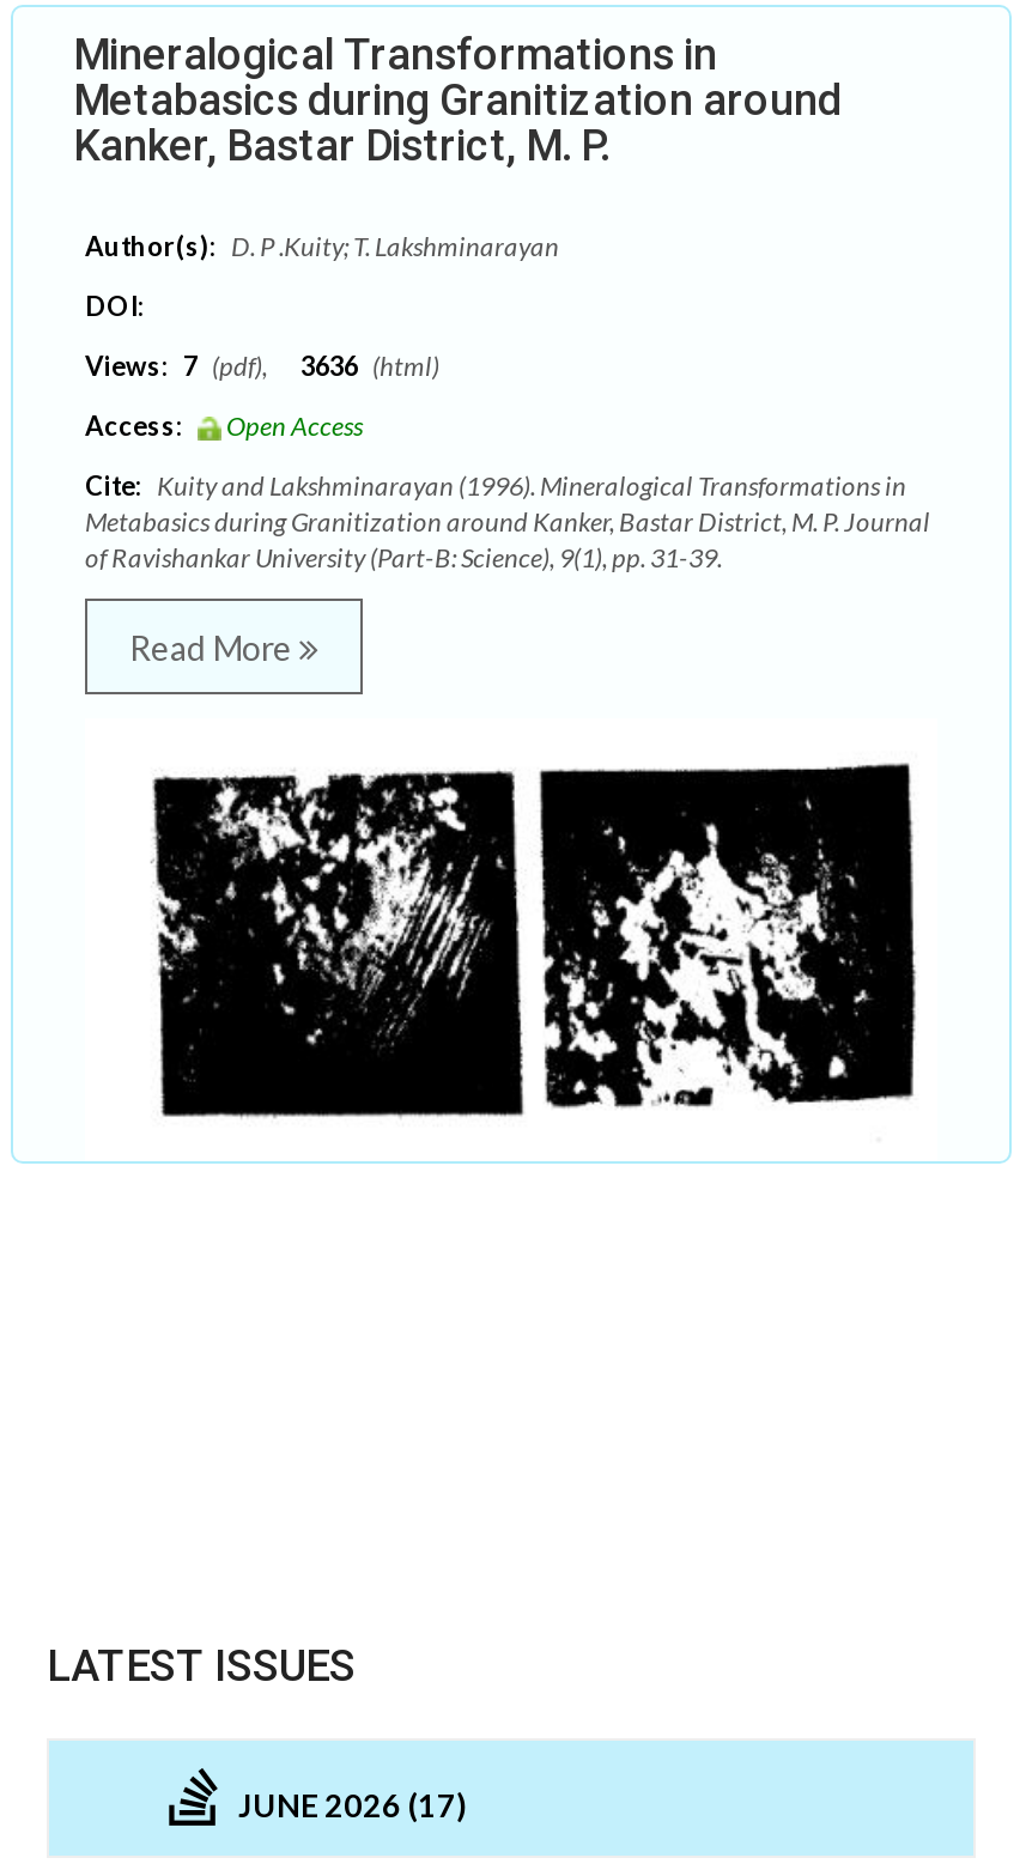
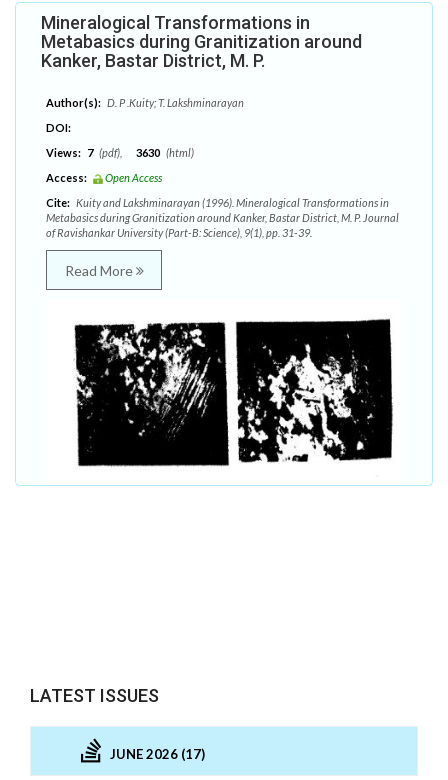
[85,350,439,381] Views: 7 (pdf), 3636 (html) -> [46,146,194,159] Views: 7 (pdf), 3630 (html)

